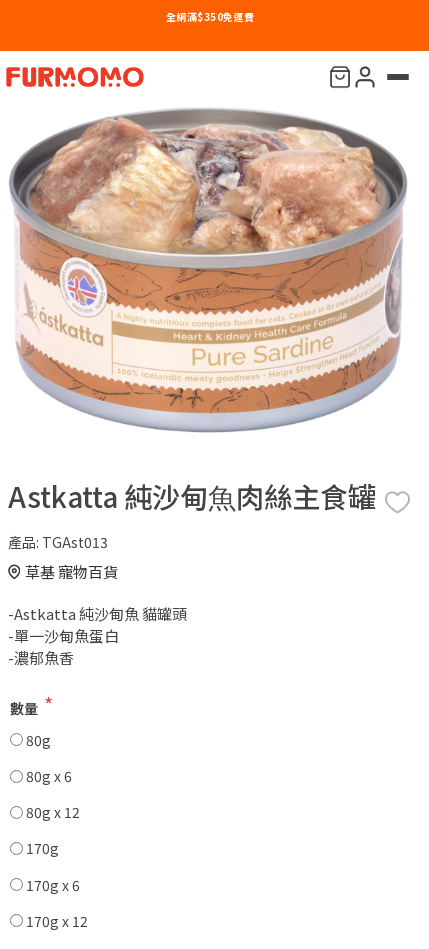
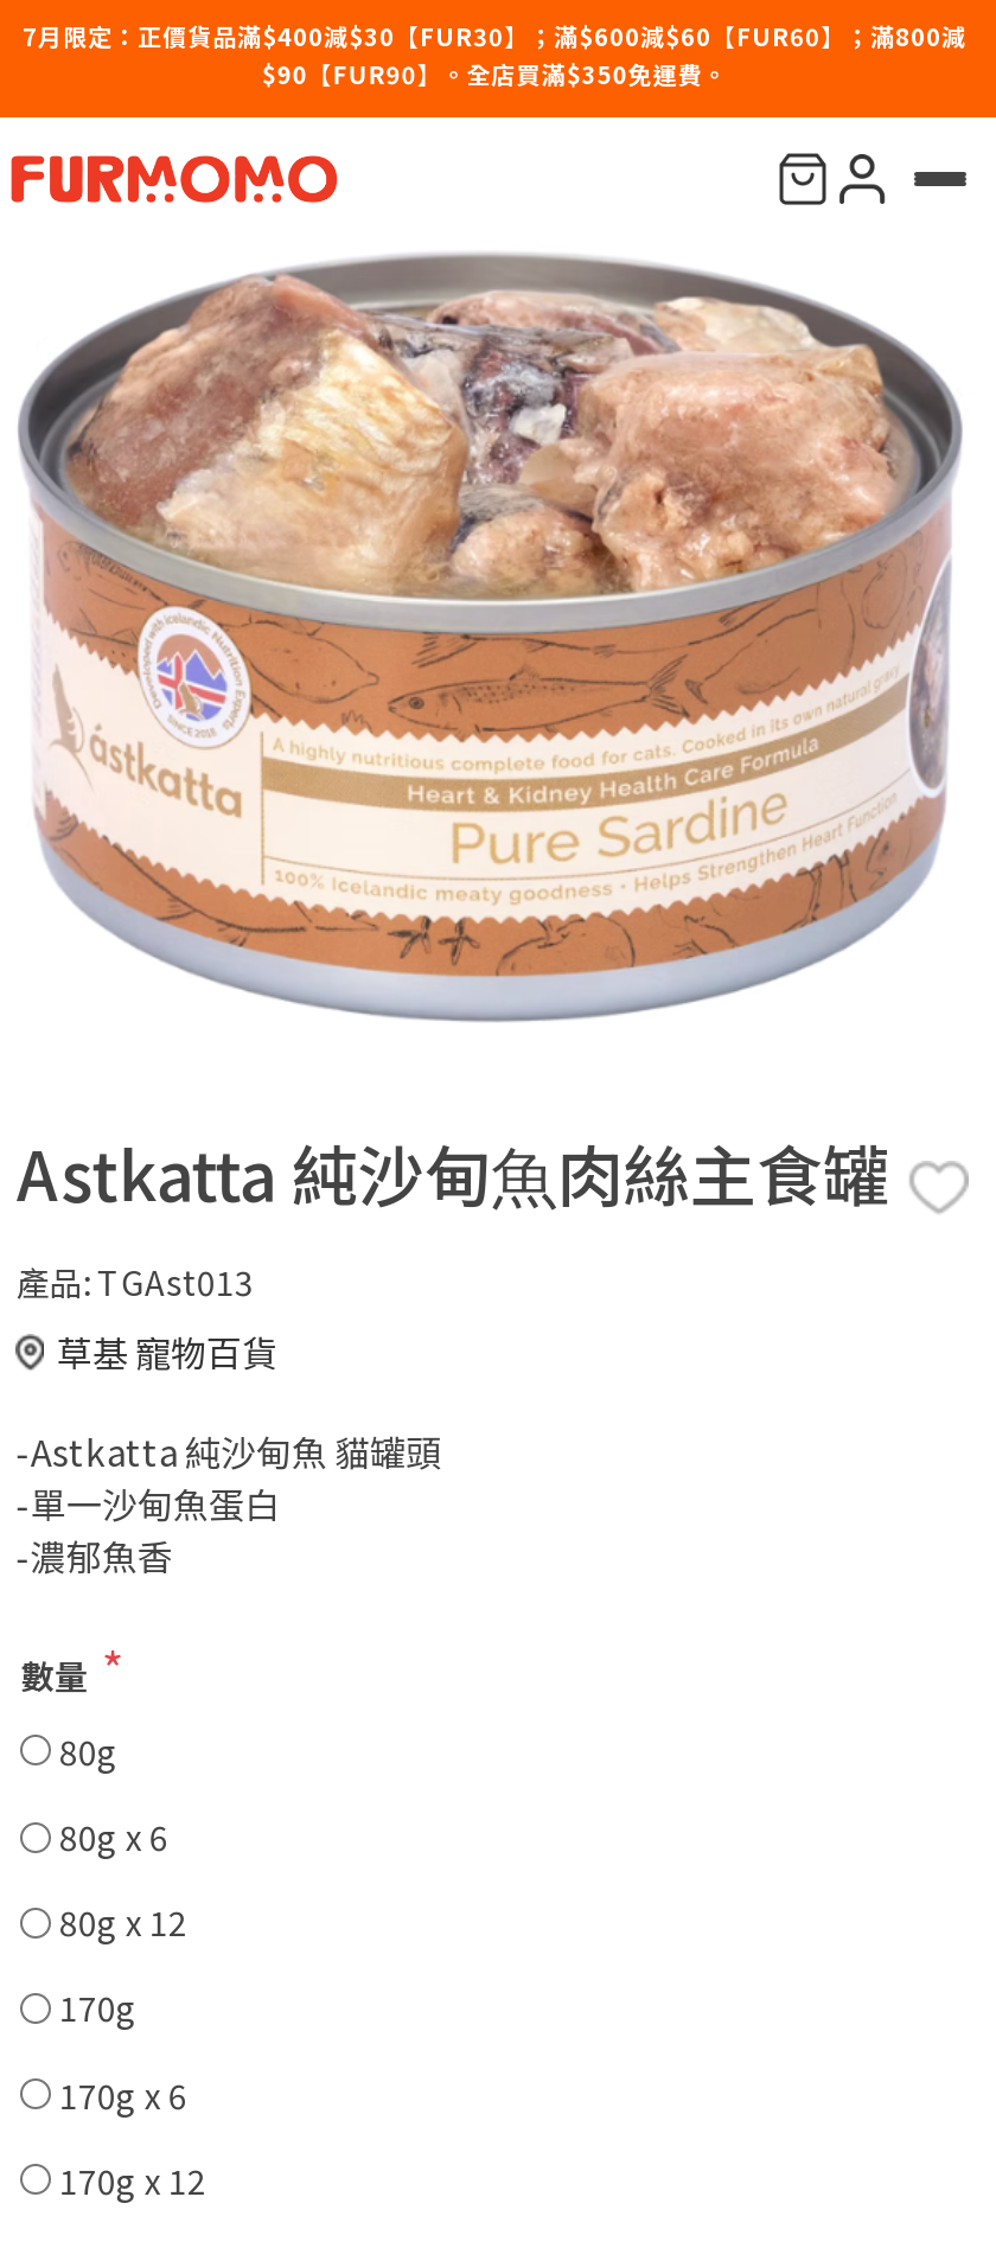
[165,9,254,24] 全網滿$350免運費 -> [23,18,966,91] 7月限定：正價貨品滿$400減$30【FUR30】；滿$600減$60【FUR60】；滿800減 | $90【FUR90】。全店買滿$350免運費。

